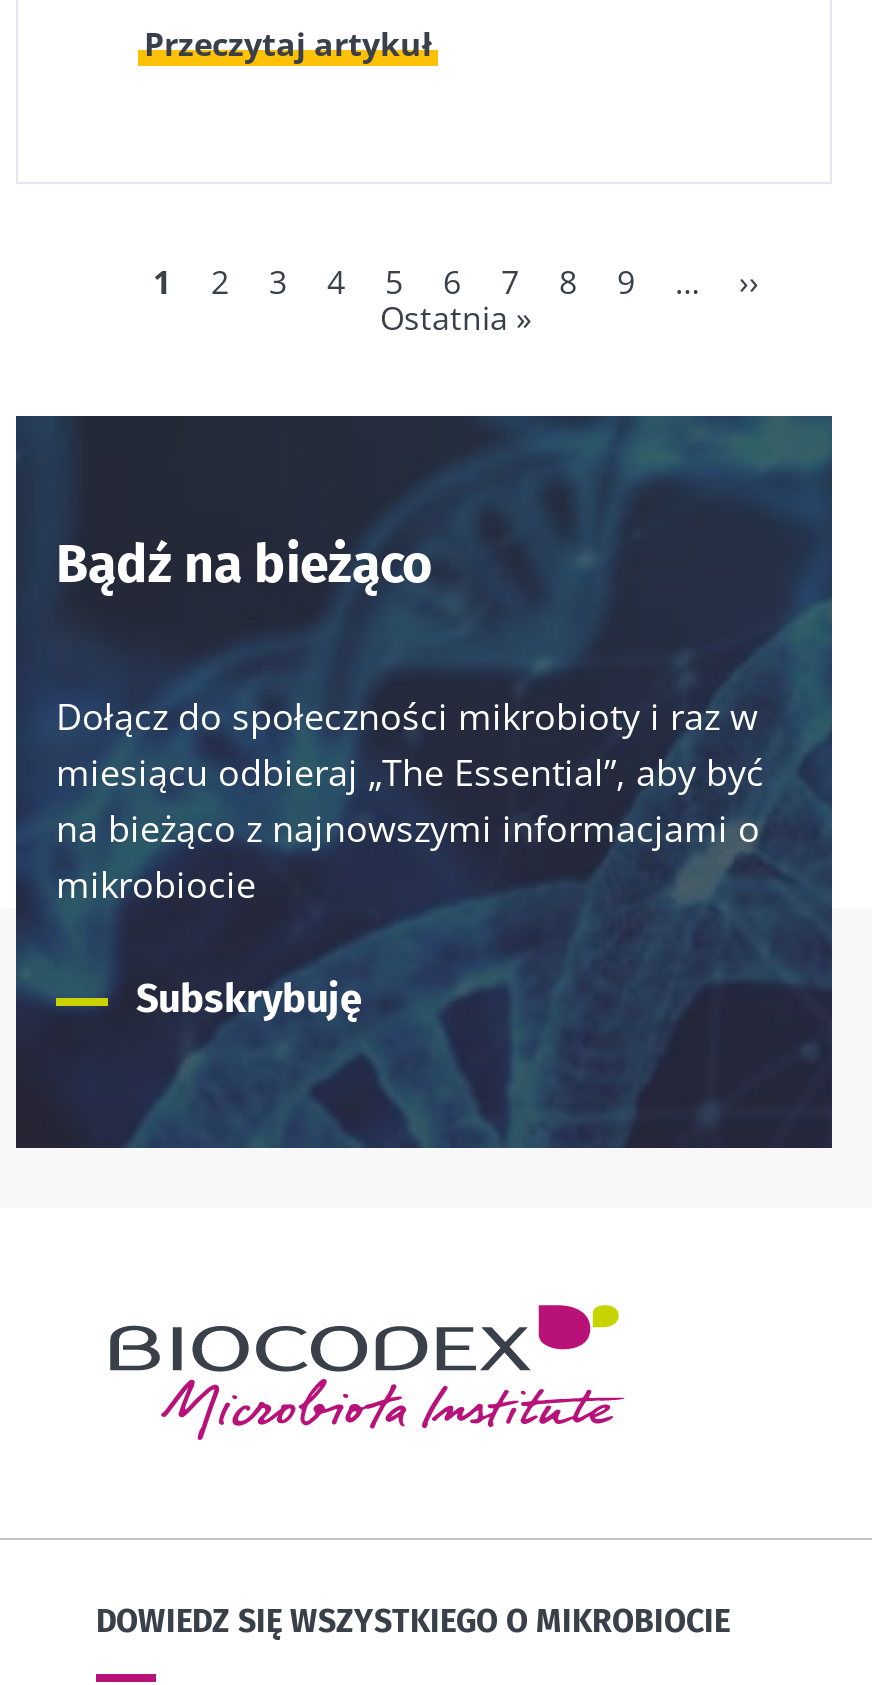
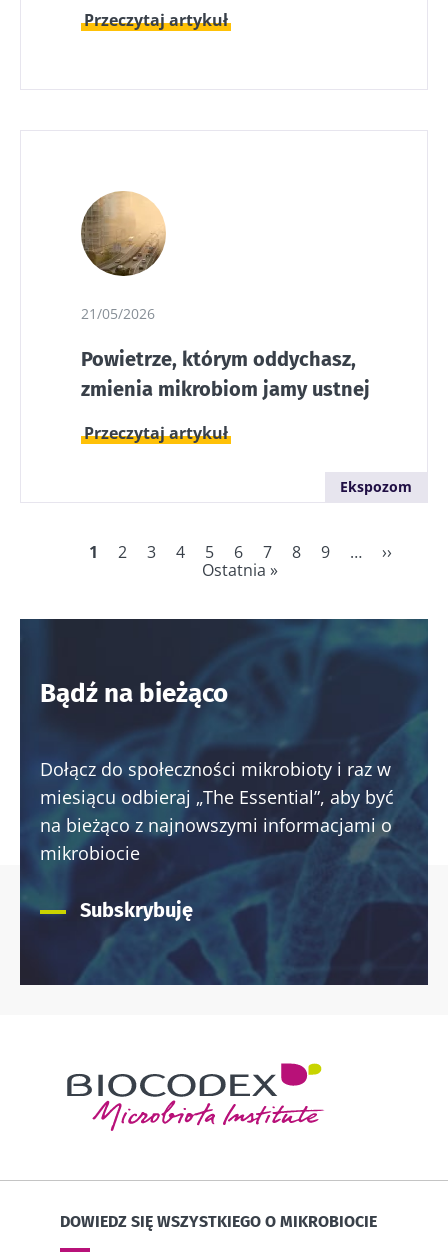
none -> [80,190,412,496] [image] | 21/05/2026 | Powietrze, którym oddychasz, | zmienia mikrobiom jamy ustnej | Przeczytaj artykuł | Ekspozom

